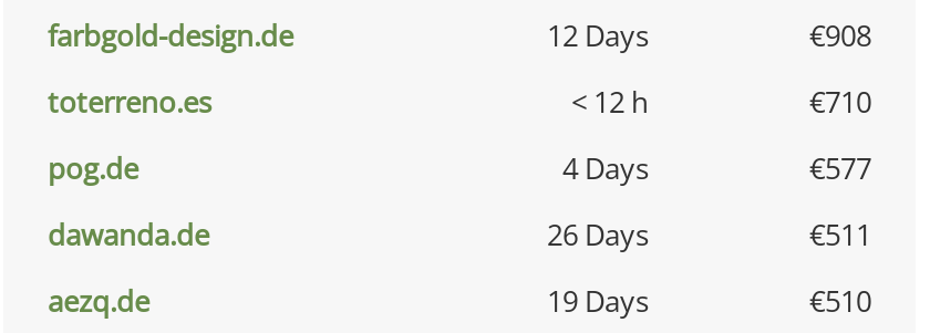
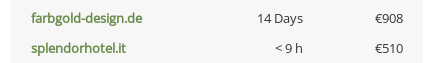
[547,15,649,55] 12 Days -> [256,9,302,27] 14 Days
[48,82,871,321] toterreno.es | < 12 h | €710 | pog.de | 4 Days | €577 | dawanda.de | 26 Days | €511 | aezq.de | 19 Days -> [31,39,302,57] splendorhotel.it | < 9 h

